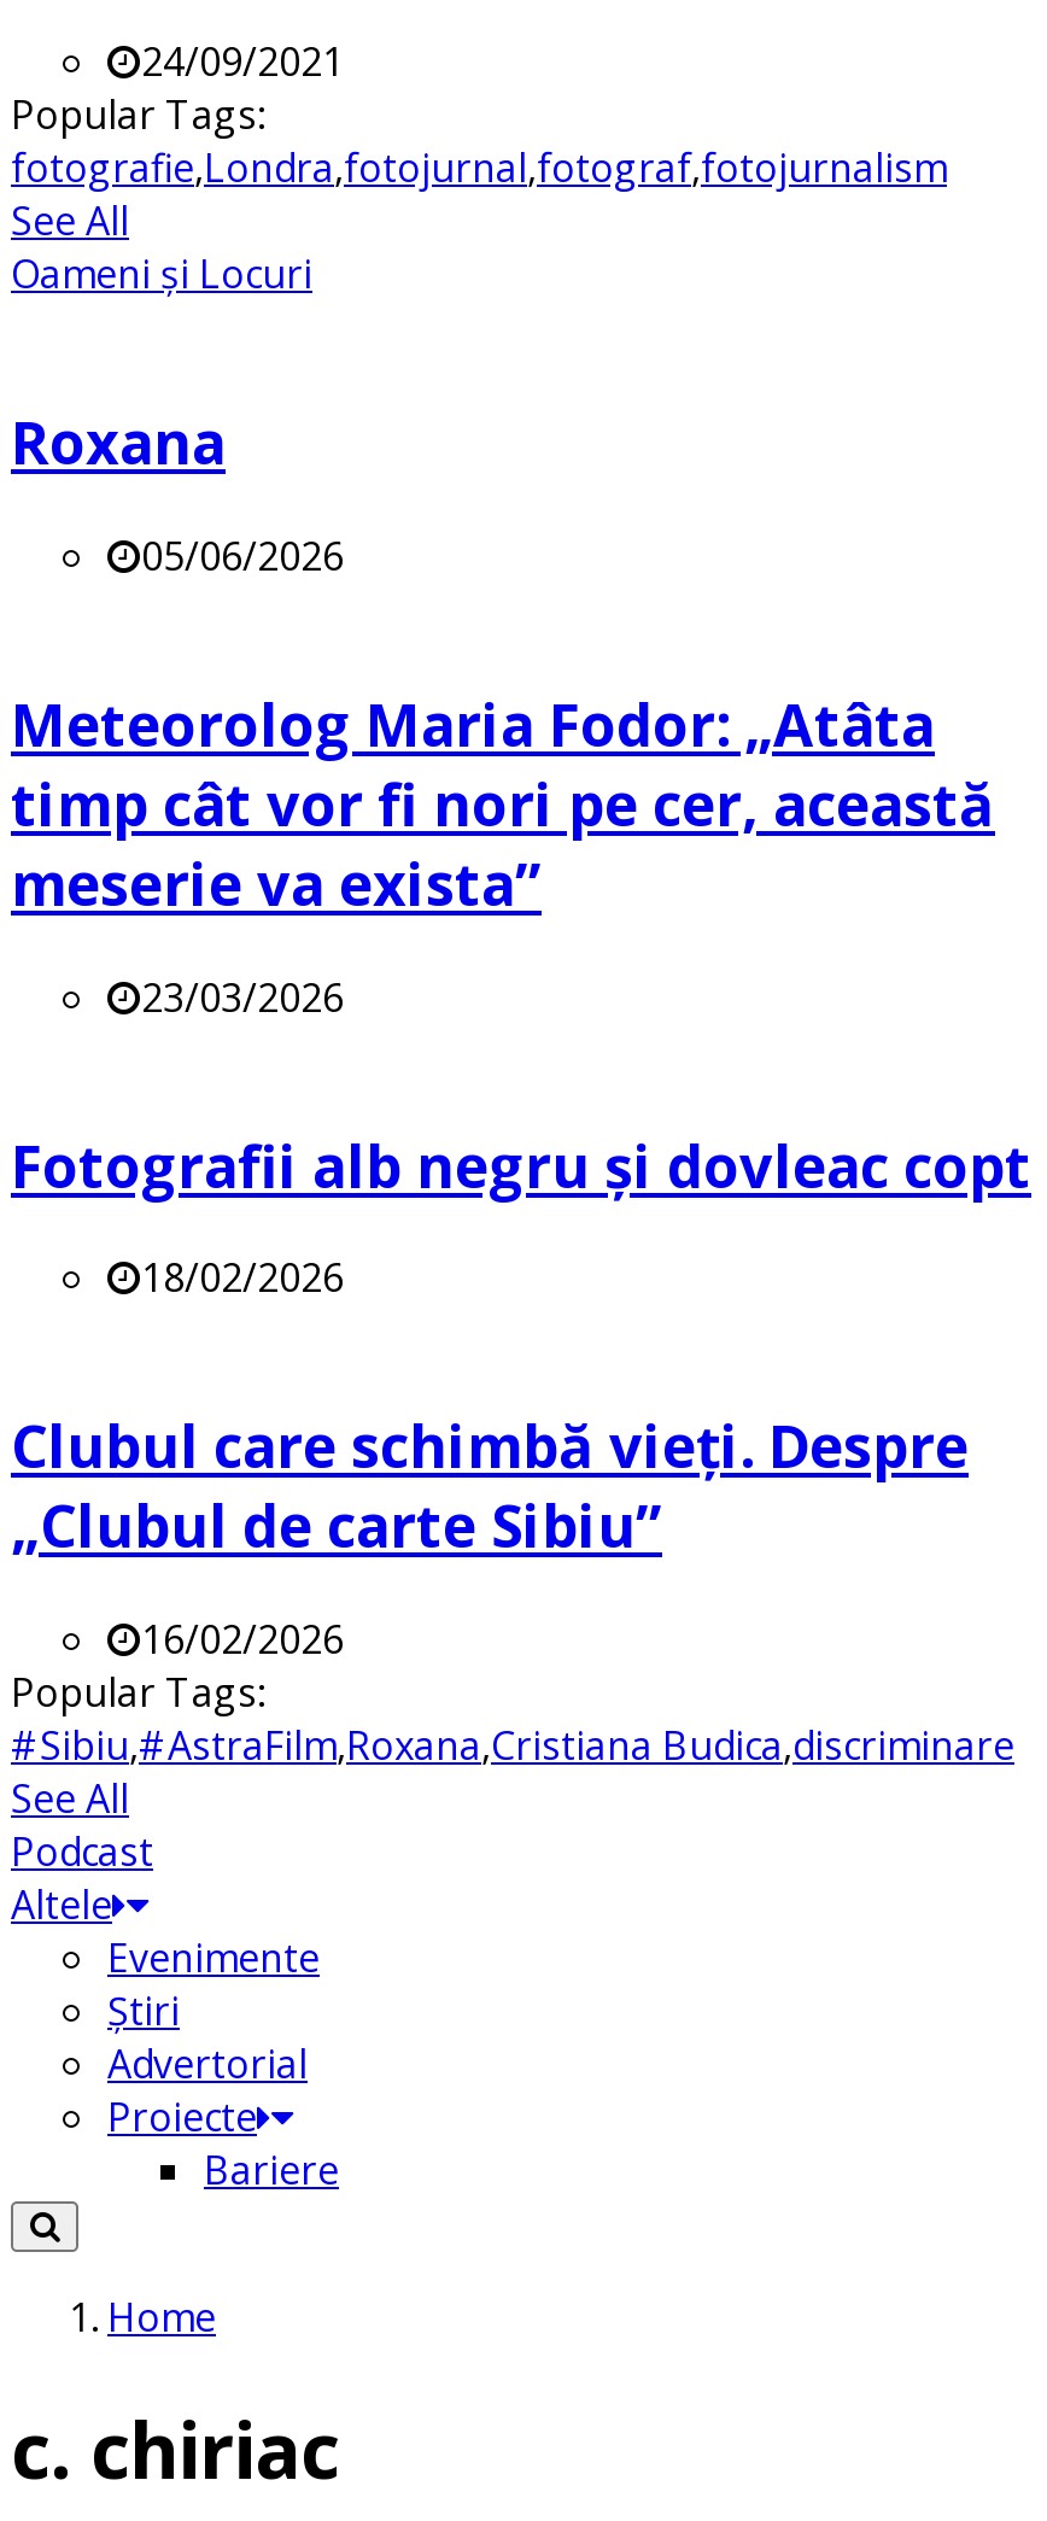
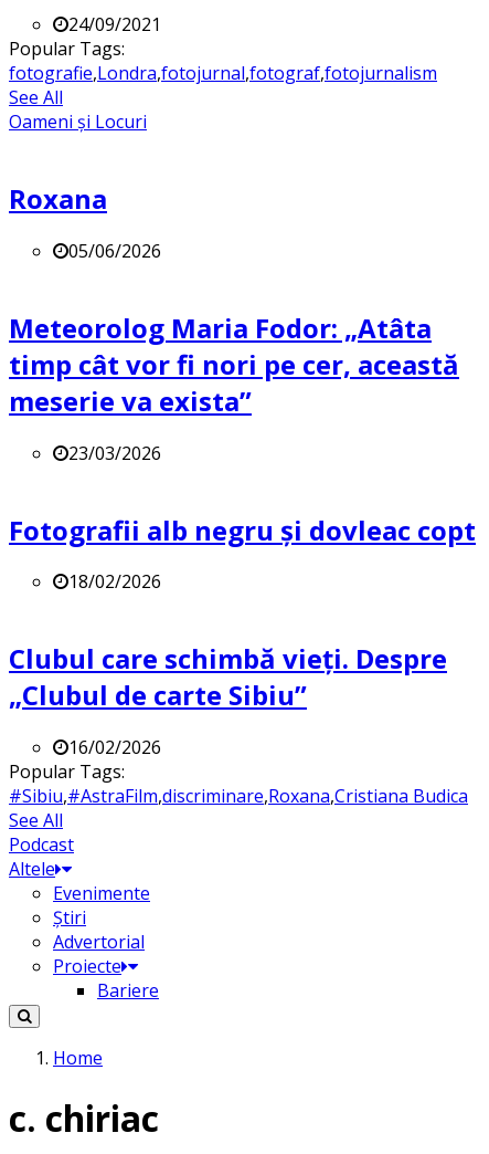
[11,1719,1014,1772] #Sibiu,#AstraFilm,Roxana,Cristiana Budica,discriminare -> [9,784,468,808] #Sibiu,#AstraFilm,discriminare,Roxana,Cristiana Budica

